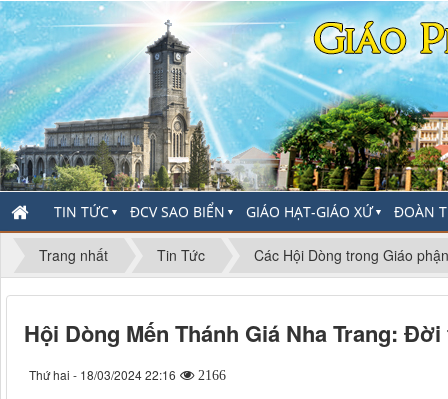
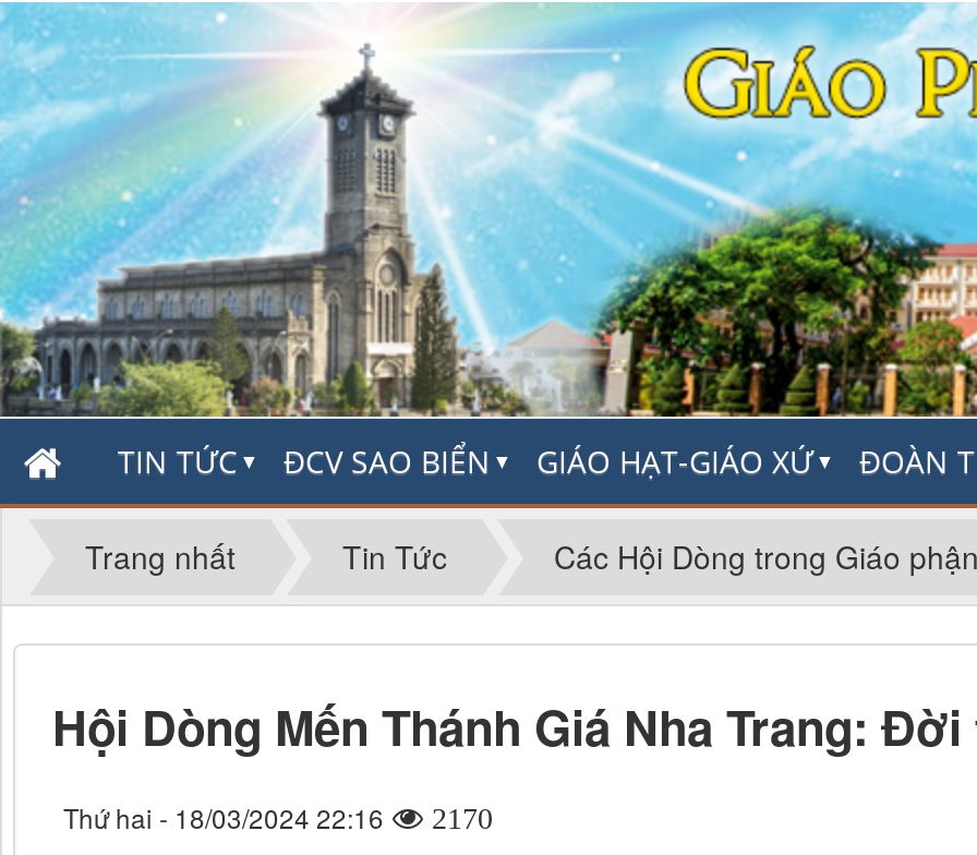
[29,366,226,383] Thứ hai - 18/03/2024 22:16 2166 -> [63,799,493,836] Thứ hai - 18/03/2024 22:16 2170

